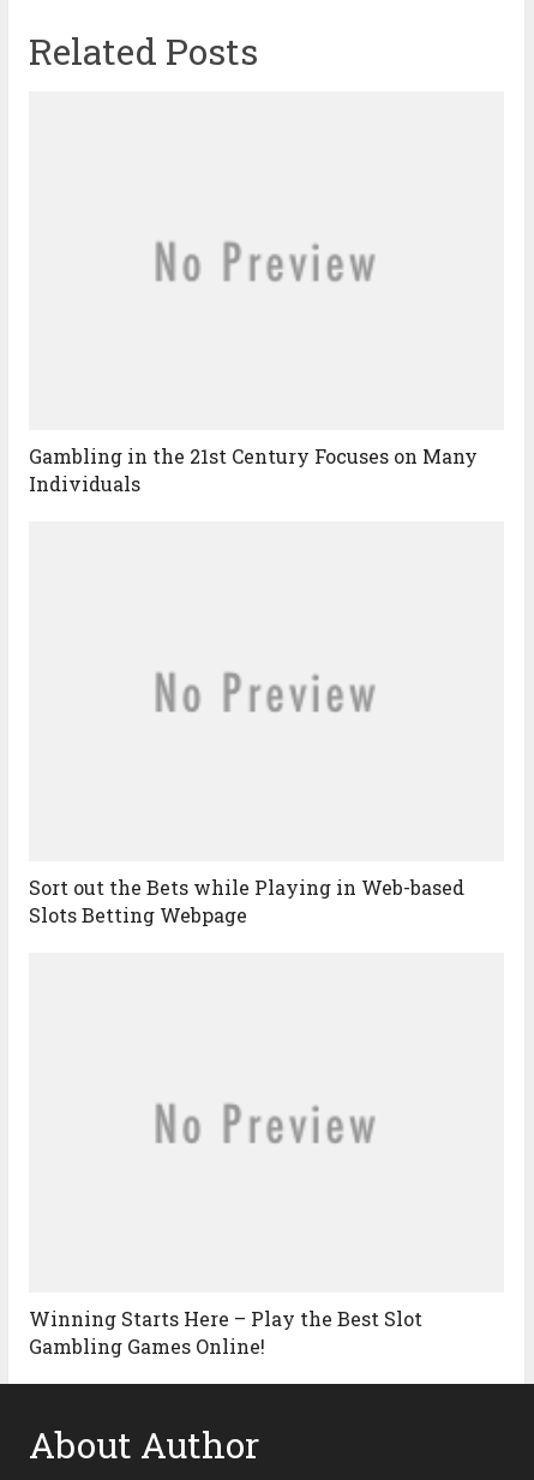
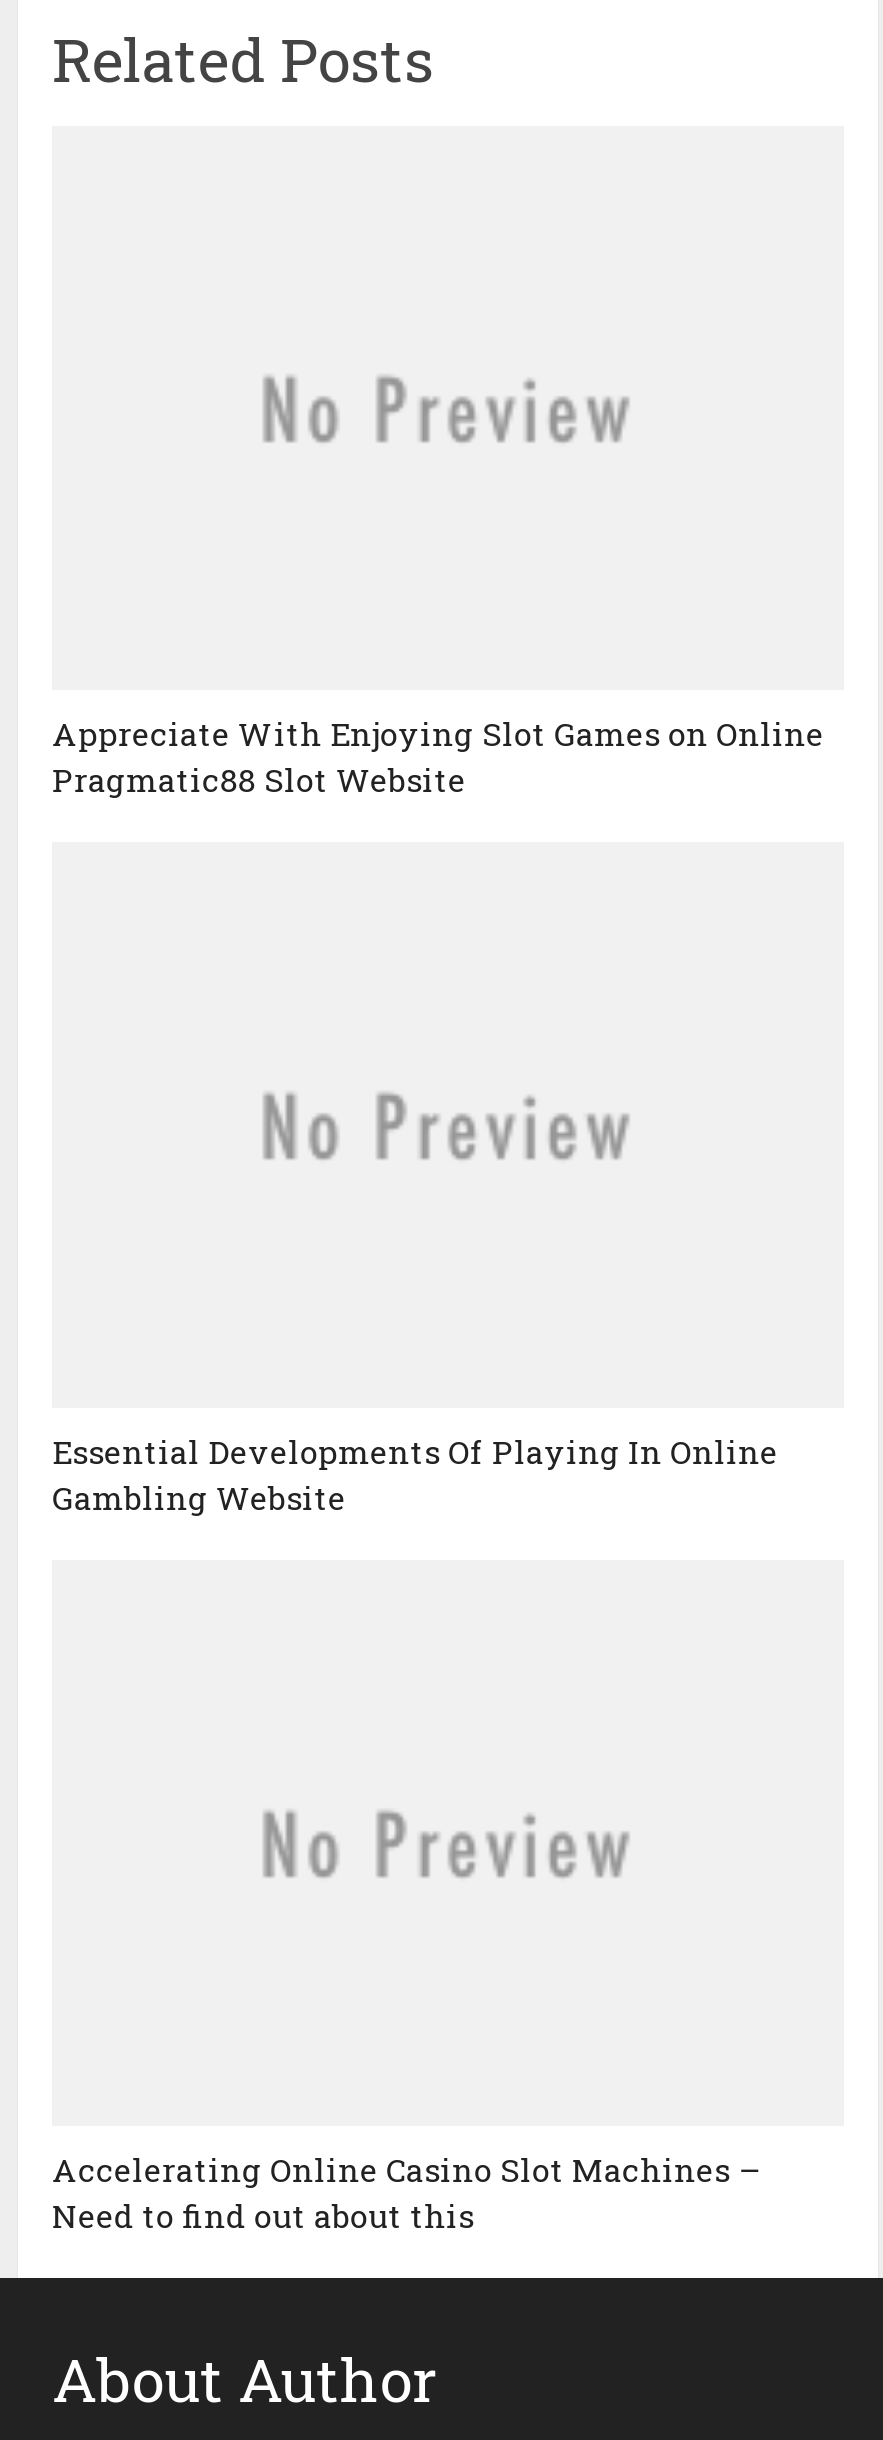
[29,444,478,496] Gambling in the 21st Century Focuses on Many | Individuals -> [52,713,824,801] Appreciate With Enjoying Slot Games on Online | Pragmatic88 Slot Website
[29,874,465,927] Sort out the Bets while Playing in Web-based | Slots Betting Webpage -> [52,1430,778,1518] Essential Developments Of Playing In Online | Gambling Website
[29,1305,423,1358] Winning Starts Here – Play the Best Slot | Gambling Games Online! -> [52,2147,758,2235] Accelerating Online Casino Slot Machines – | Need to find out about this

